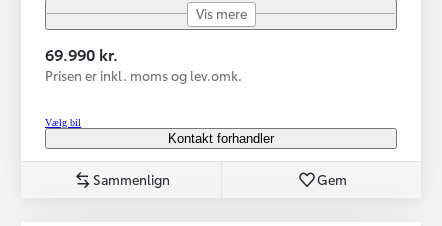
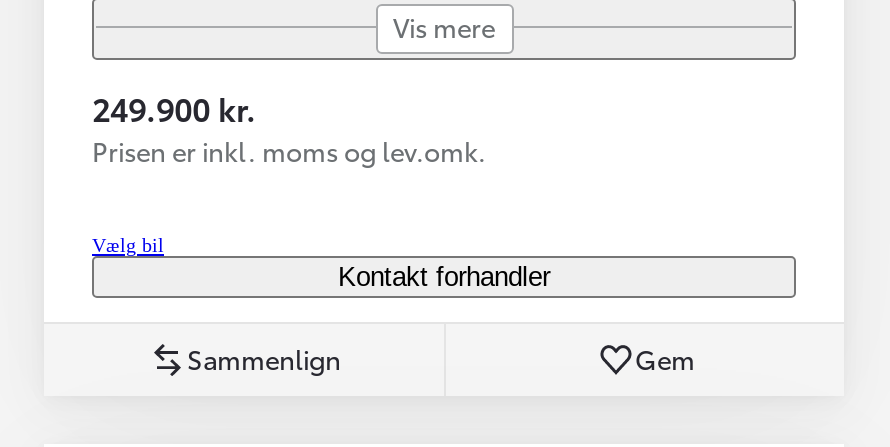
[45,41,118,64] 69.990 kr. -> [92,83,256,129] 249.900 kr.

